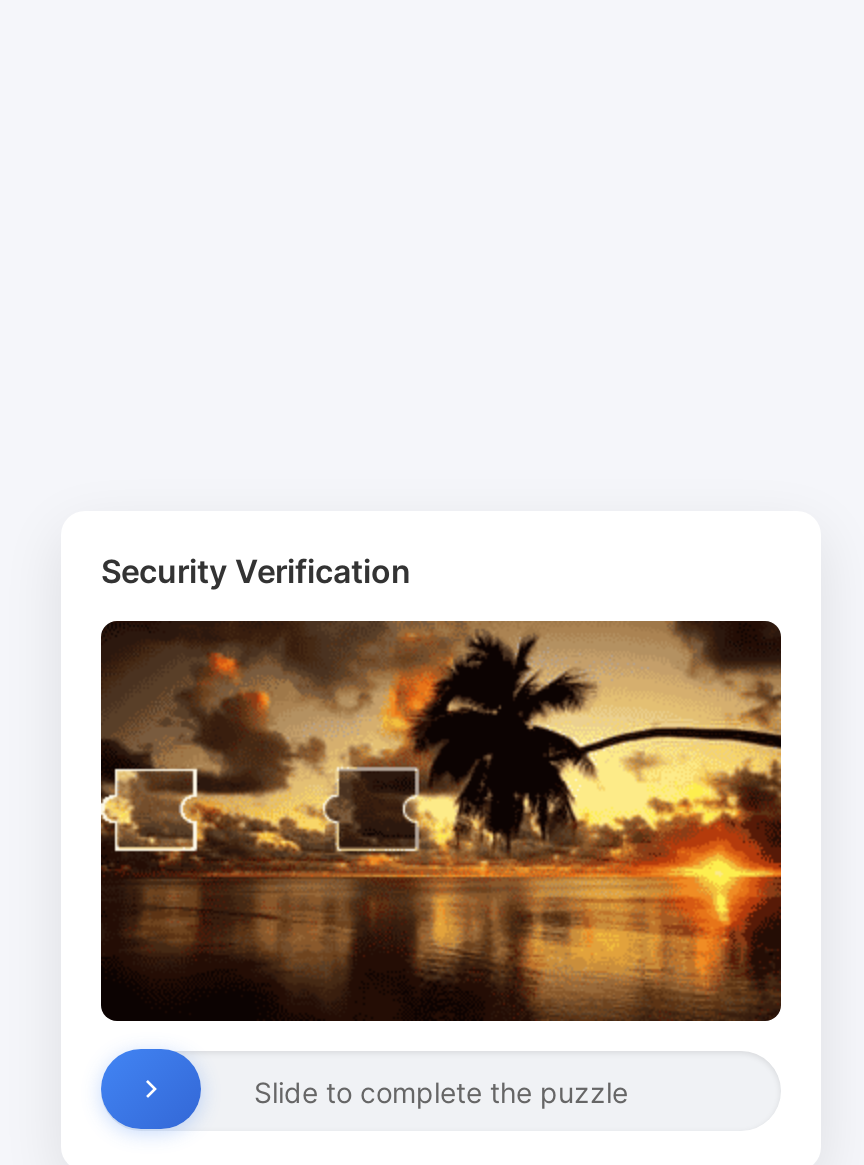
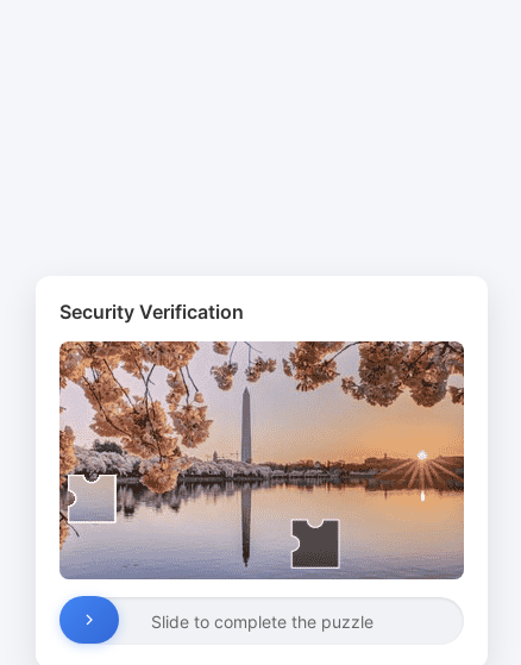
[99,619,783,1023] [image] -> [58,340,465,581] [image]

